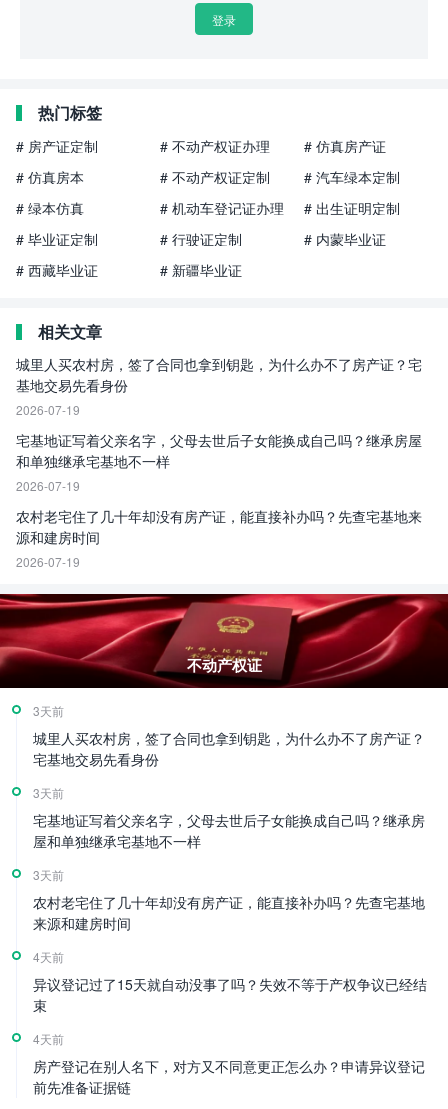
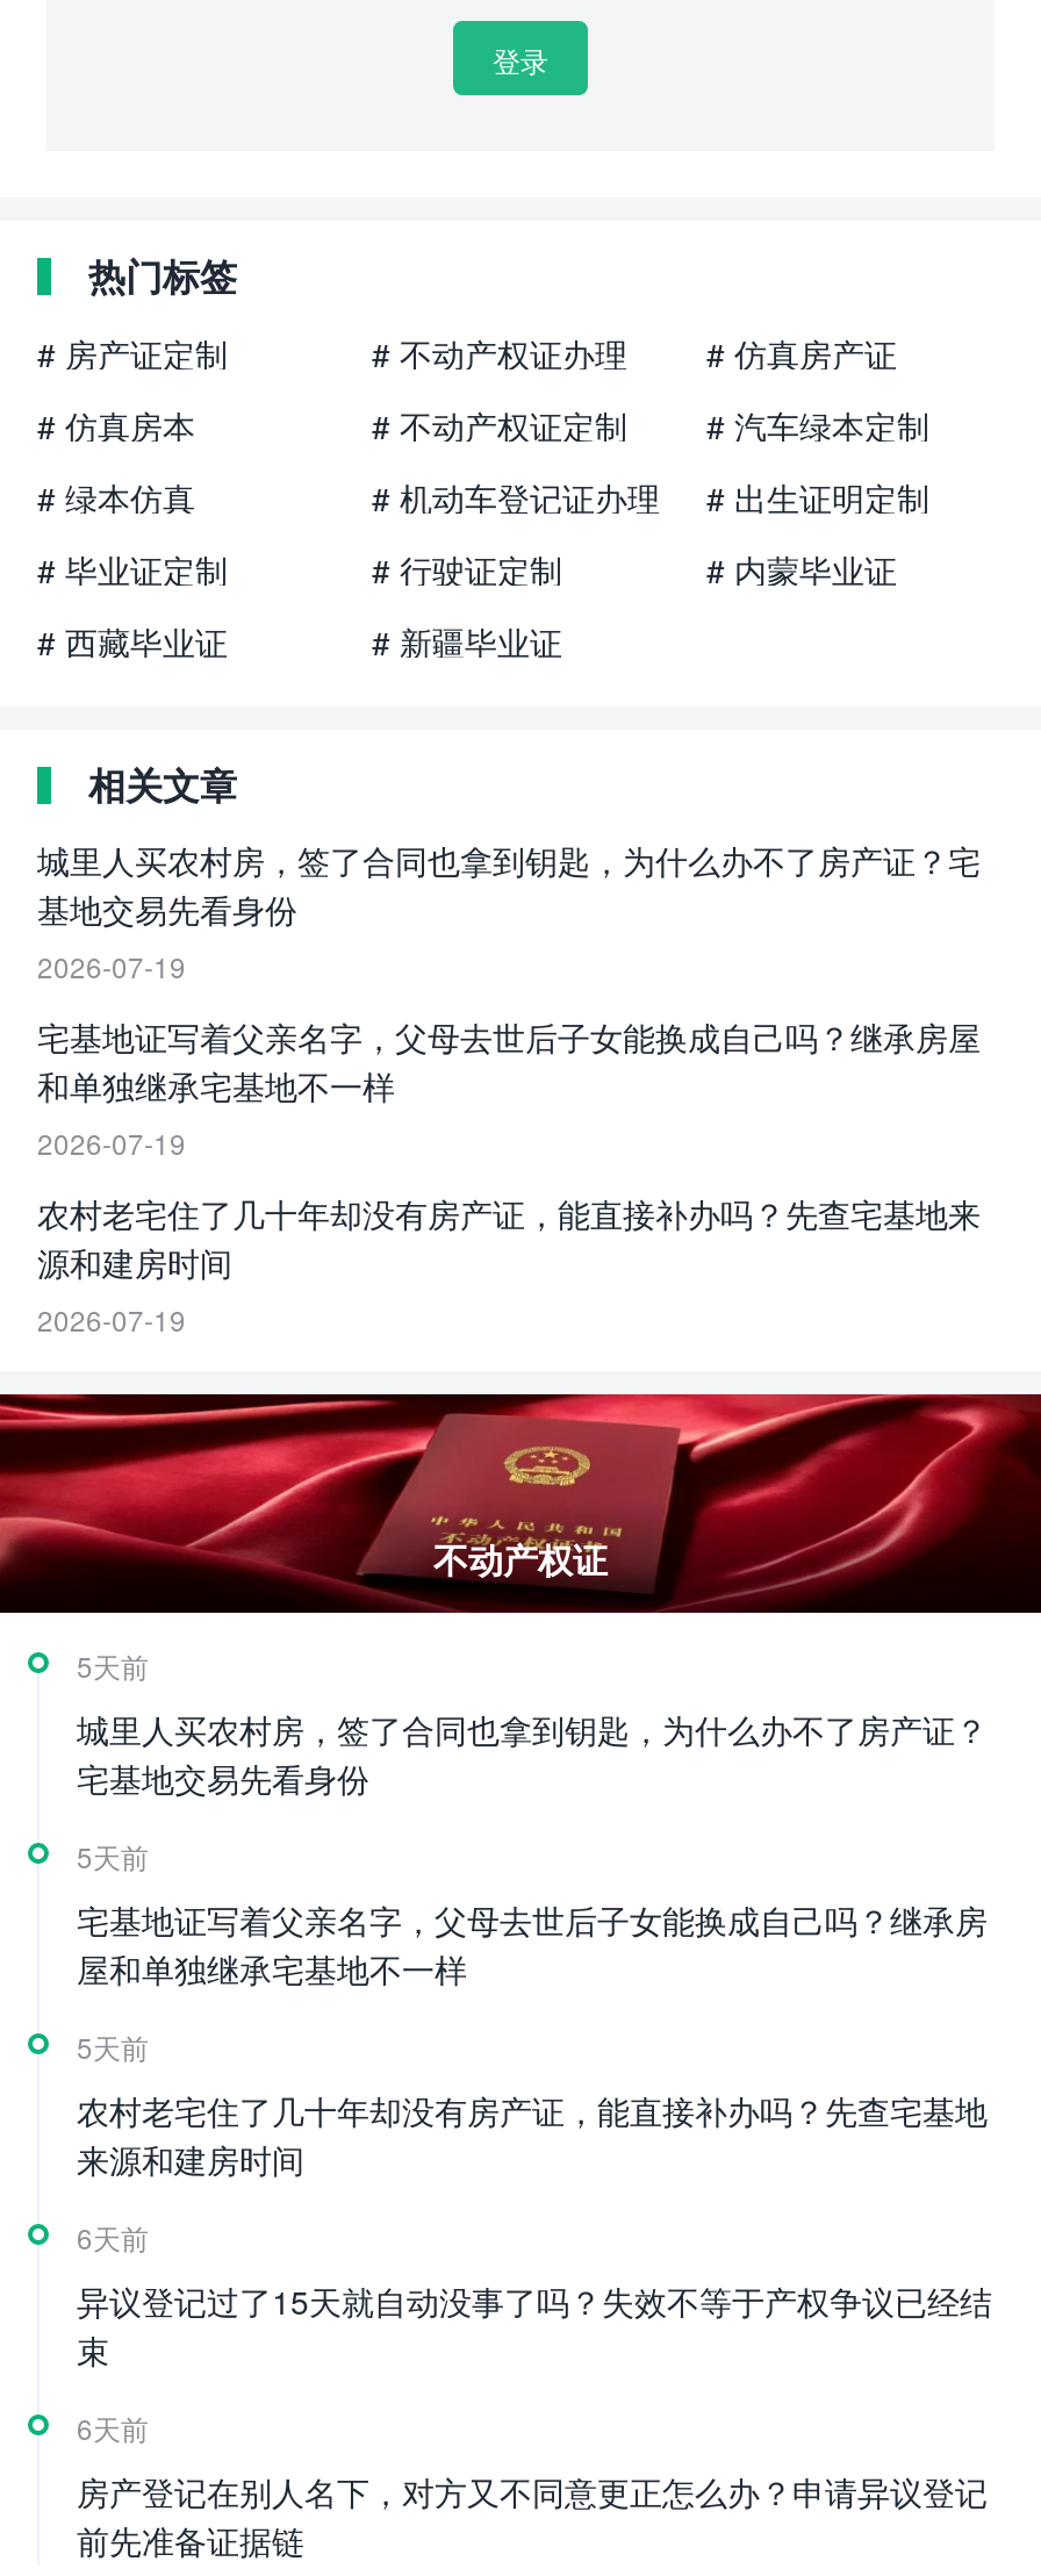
[33,702,64,719] 3天前 -> [77,1645,149,1685] 5天前
[33,784,64,801] 3天前 -> [77,1836,149,1875] 5天前
[33,866,64,883] 3天前 -> [77,2026,149,2066] 5天前
[33,948,64,965] 4天前 -> [77,2217,149,2256] 6天前
[33,1030,64,1047] 4天前 -> [77,2408,149,2447] 6天前

